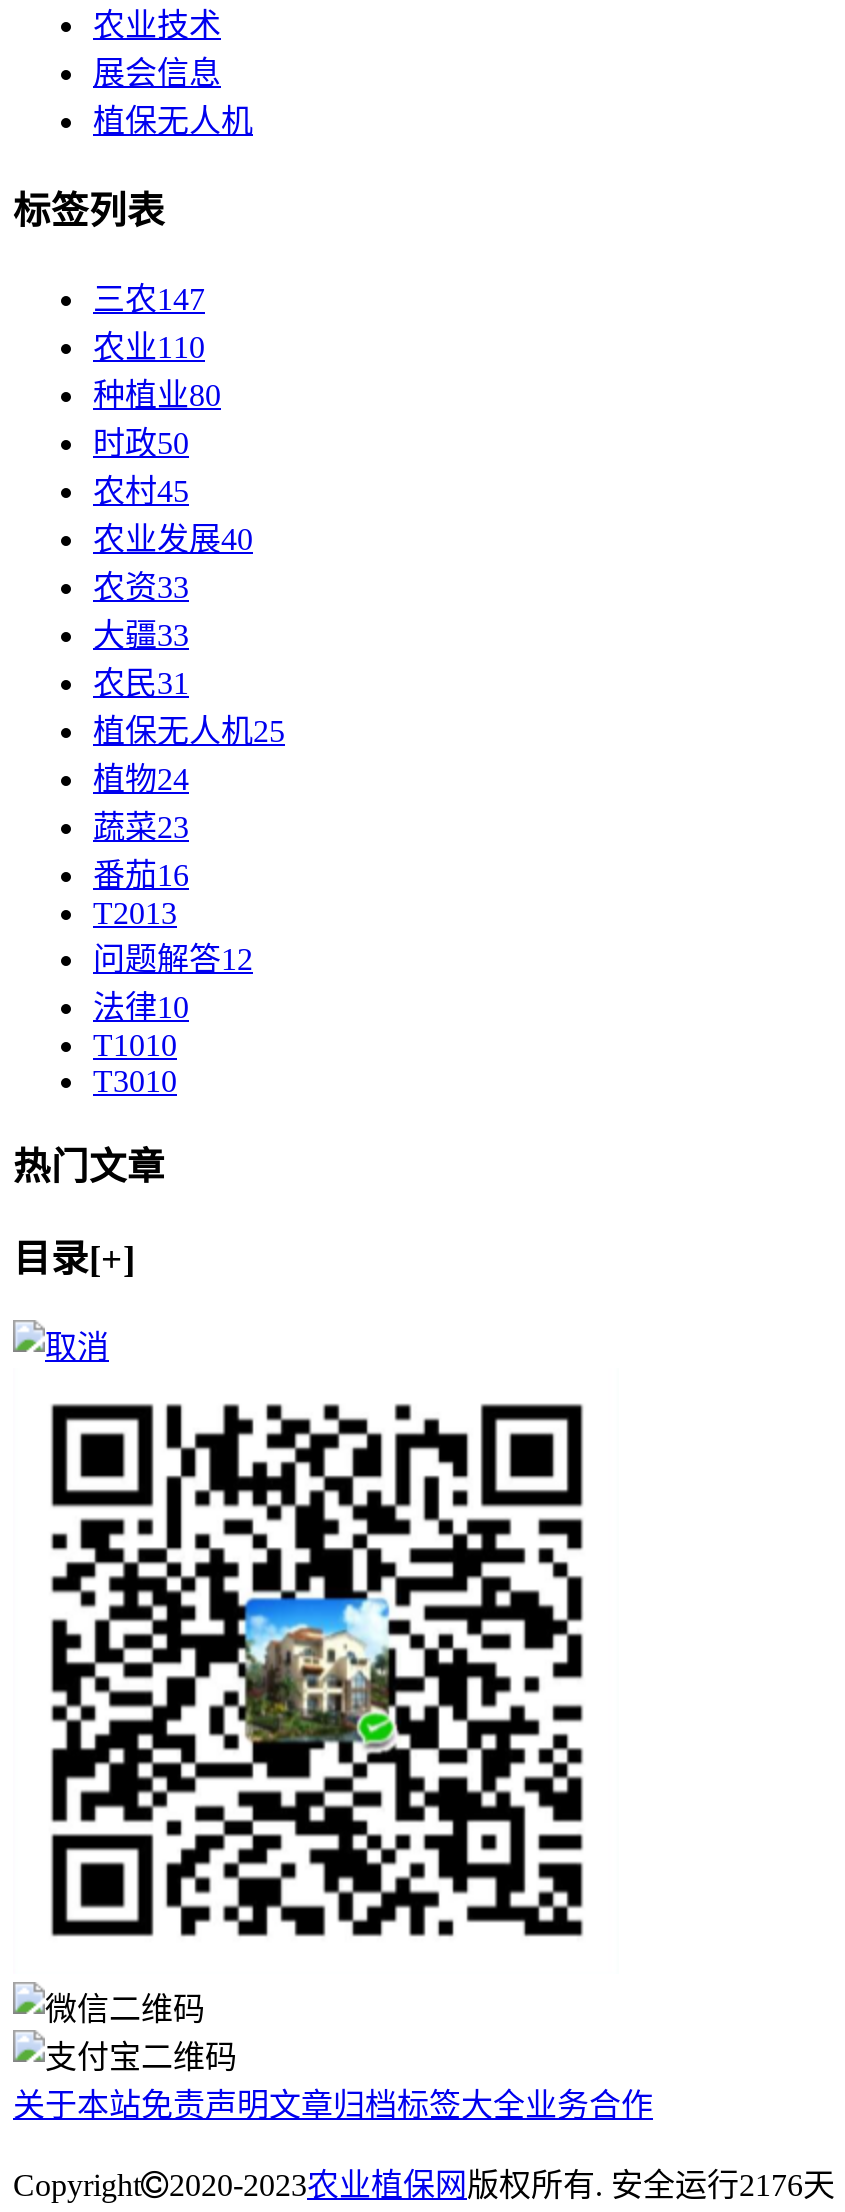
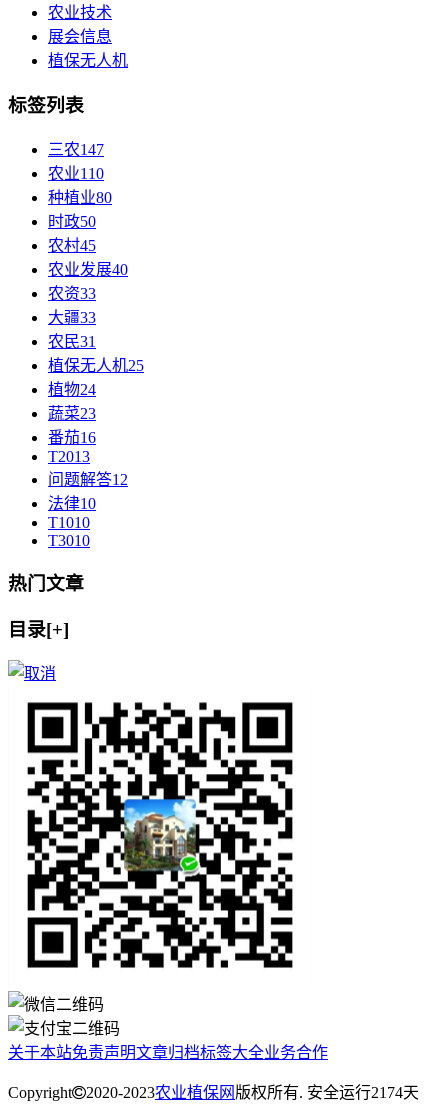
[169,2168,835,2202] 2020-2023农业植保网版权所有. 安全运行2176天 -> [86,1084,419,1101] 2020-2023农业植保网版权所有. 安全运行2174天

